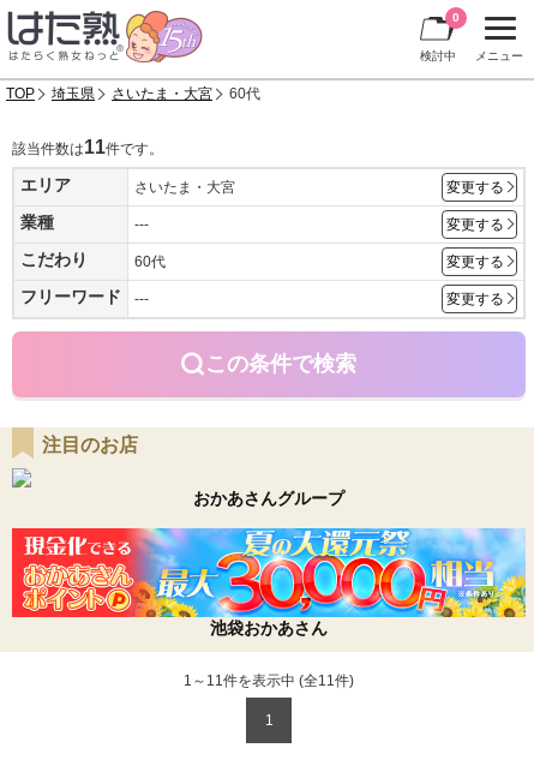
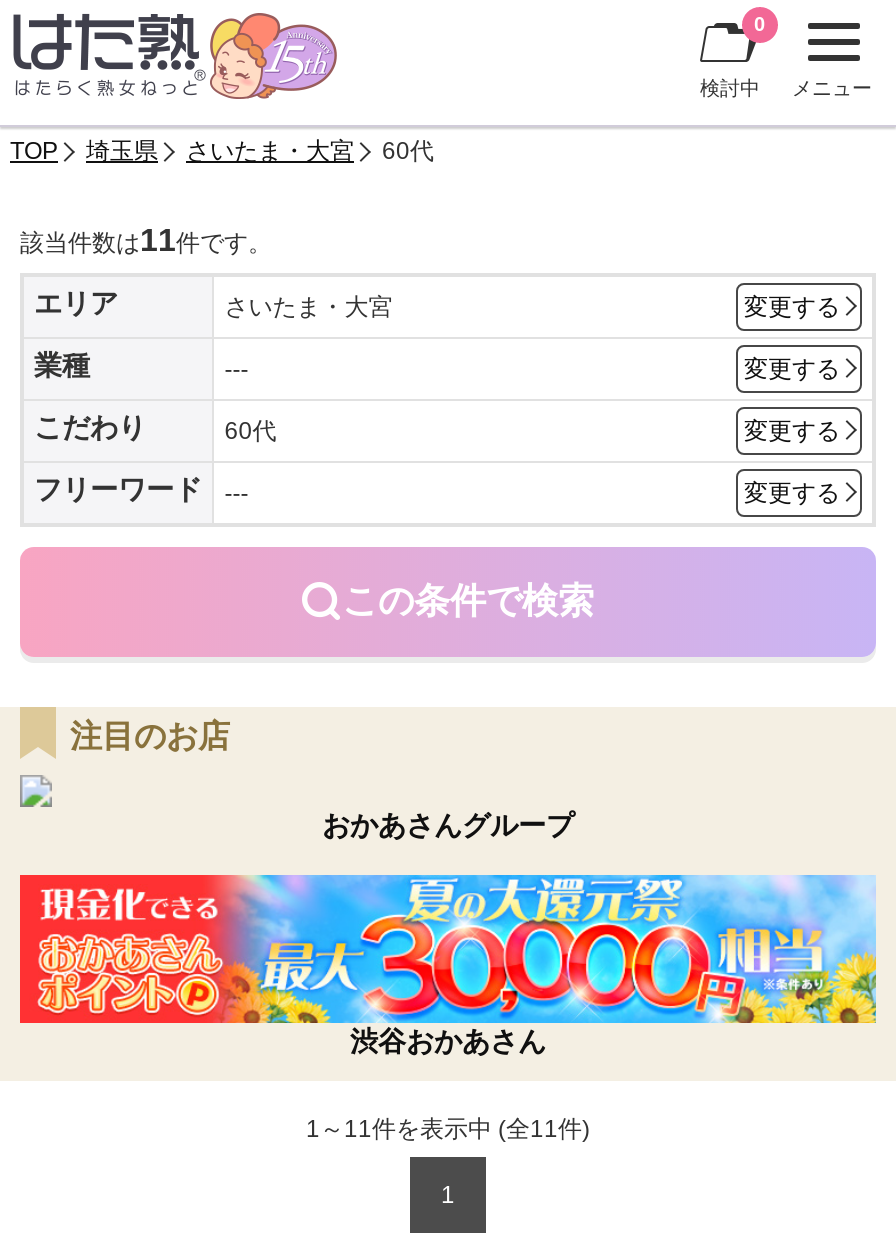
[210,619,328,638] 池袋おかあさん -> [350,1025,546,1057] 渋谷おかあさん

